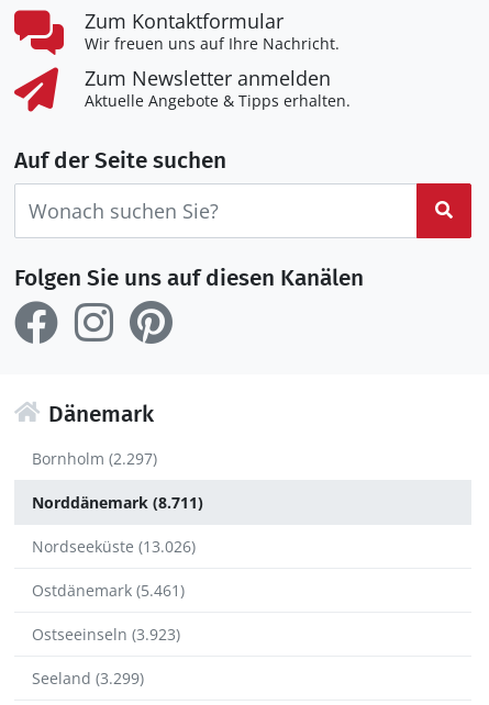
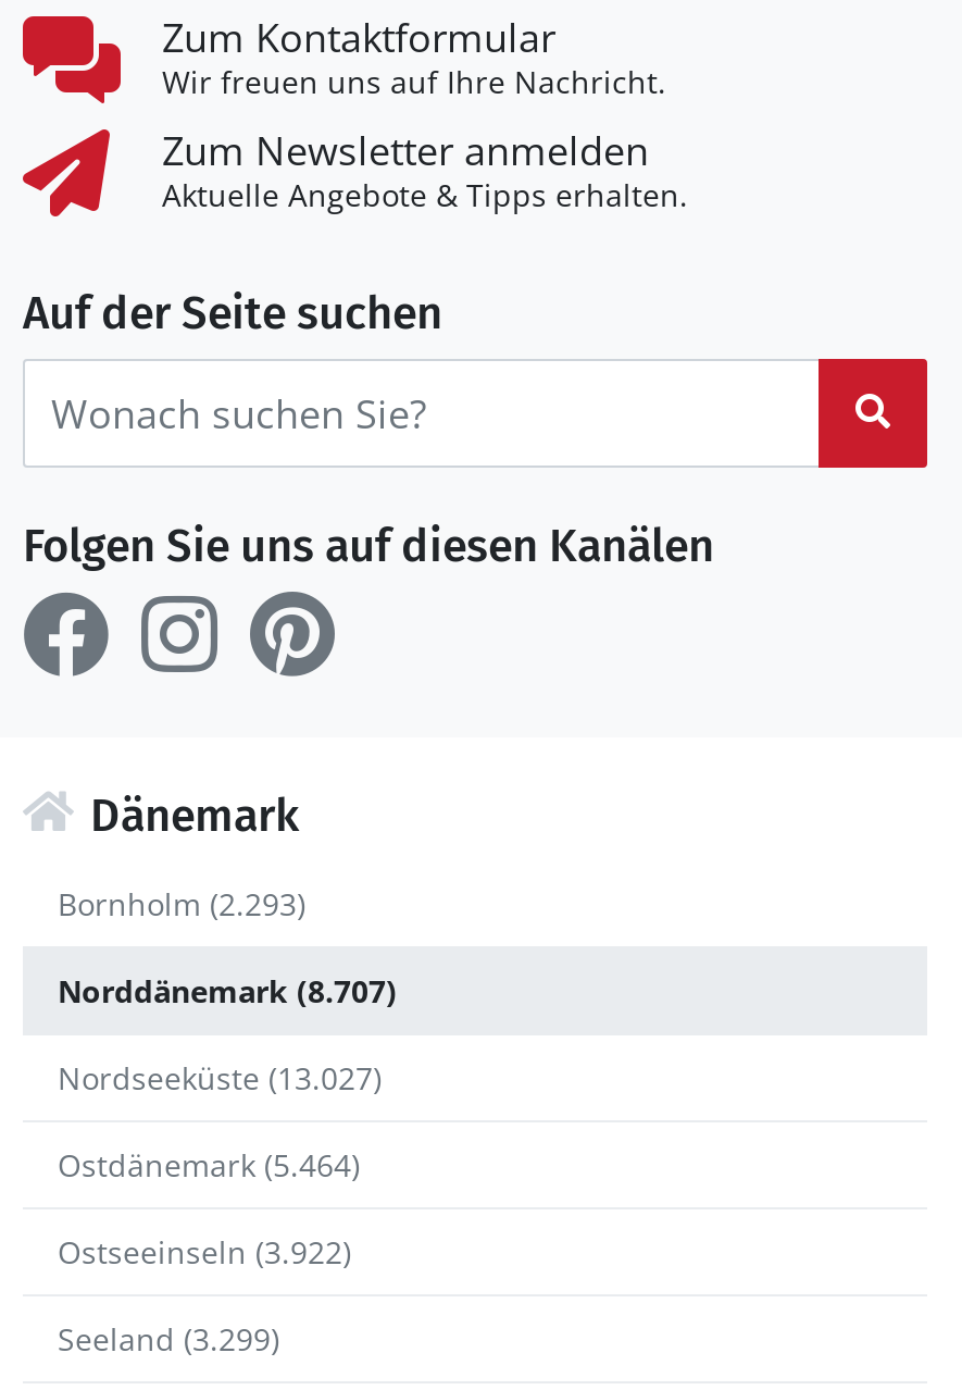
[32,448,157,469] Bornholm (2.297) -> [58,883,305,924] Bornholm (2.293)
[32,492,203,513] Norddänemark (8.711) -> [58,970,397,1012] Norddänemark (8.707)
[32,536,196,557] Nordseeküste (13.026) -> [58,1057,382,1099] Nordseeküste (13.027)
[32,580,185,601] Ostdänemark (5.461) -> [58,1144,360,1186] Ostdänemark (5.464)
[32,624,180,645] Ostseeinseln (3.923) -> [58,1231,351,1273] Ostseeinseln (3.922)

